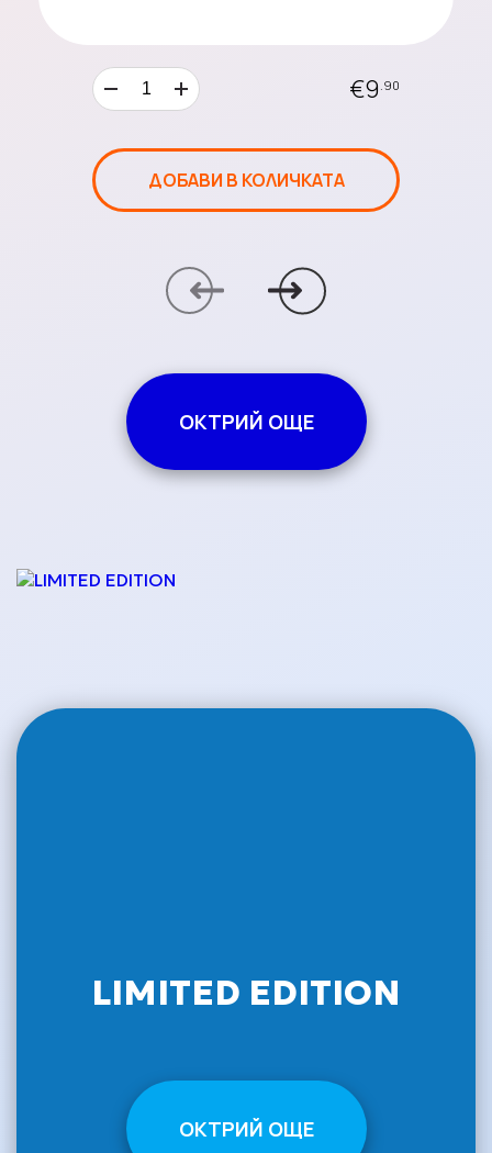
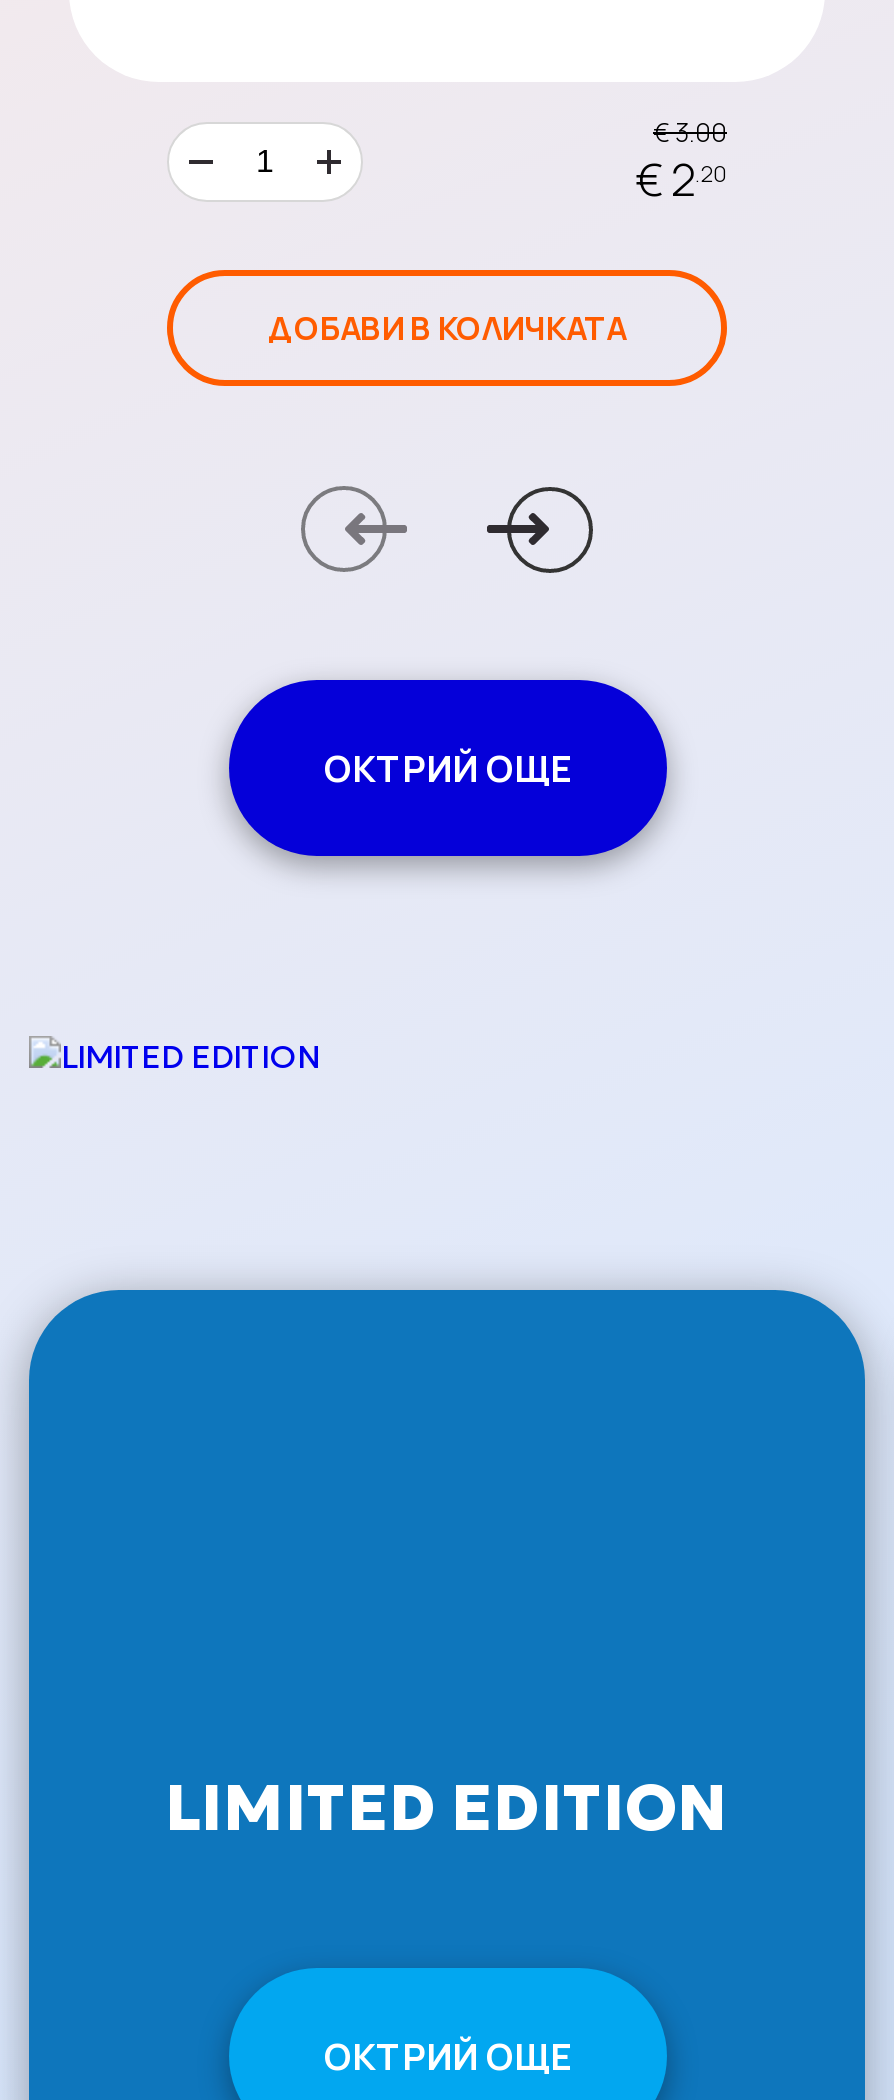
[349,72,400,105] €9.90 -> [635,114,727,210] € 3.00 | € 2.20

